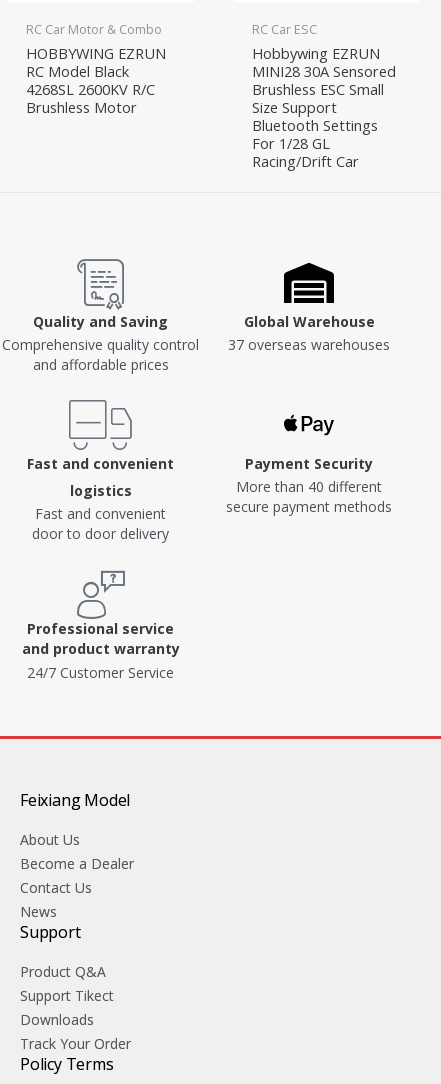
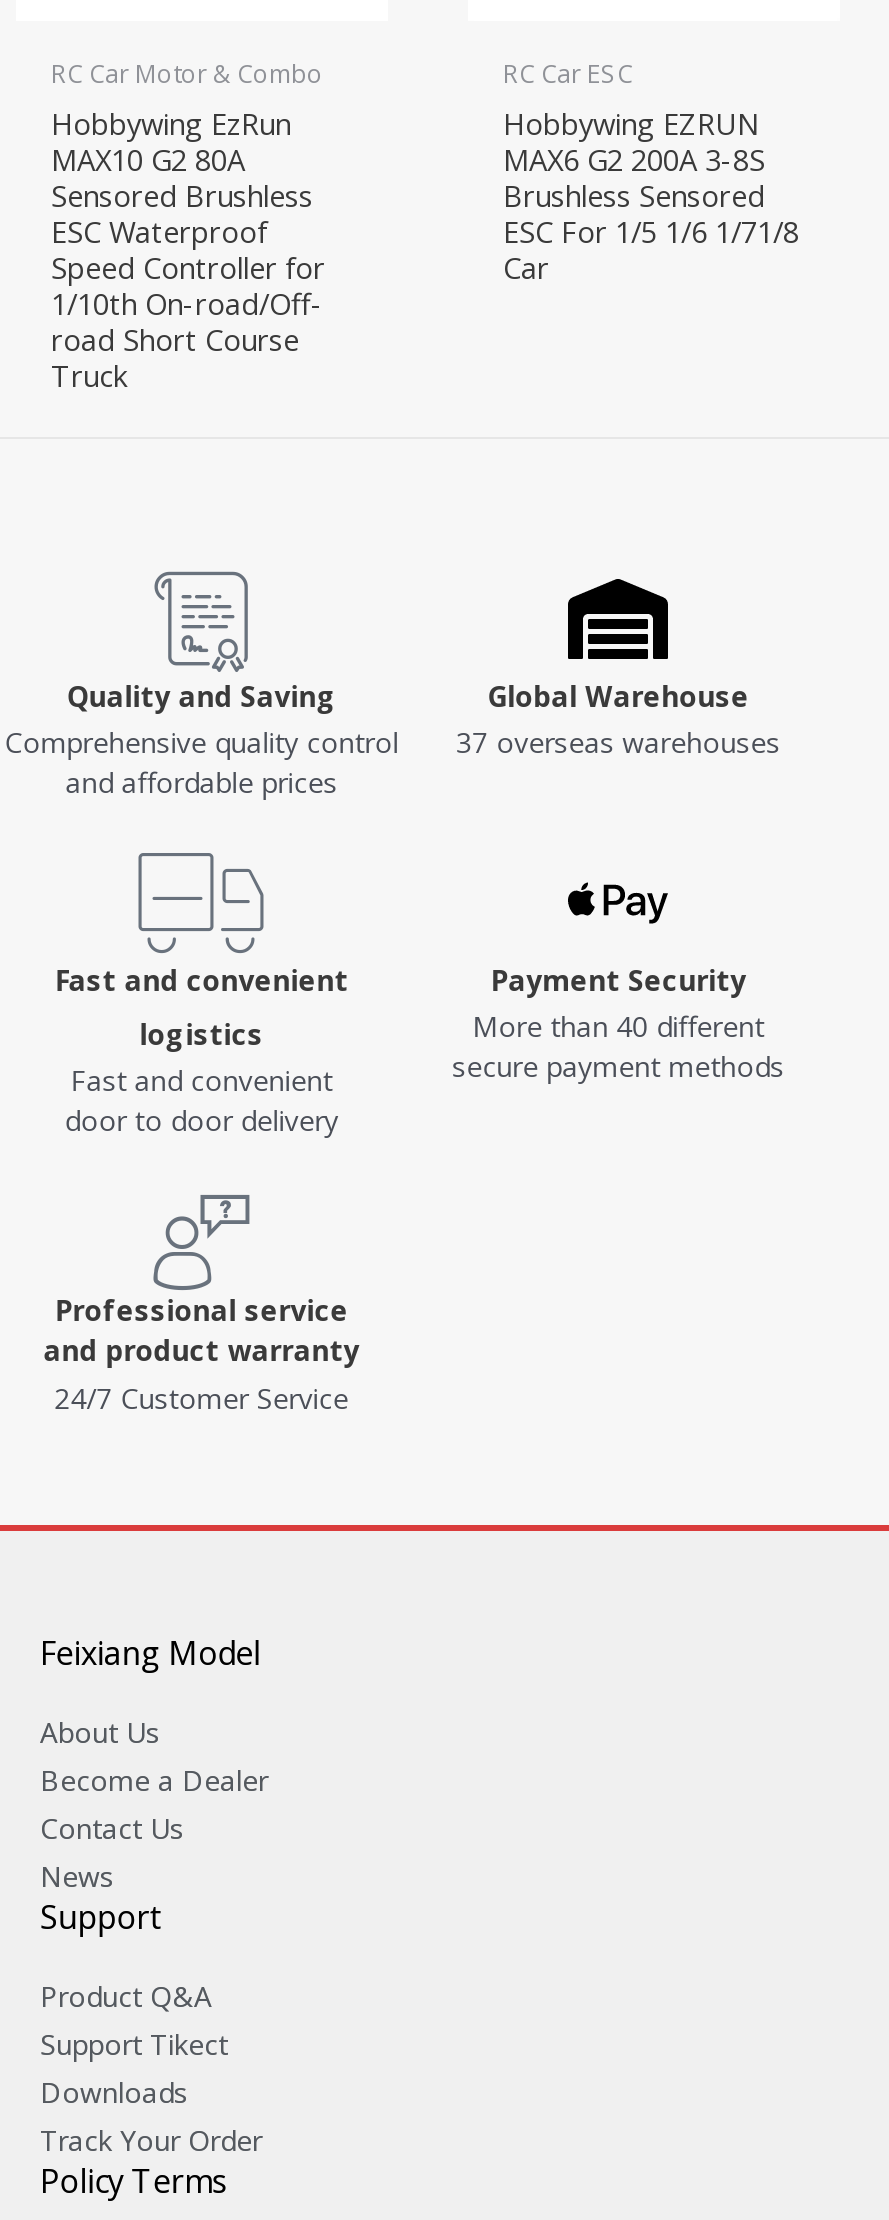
[25,43,165,117] HOBBYWING EZRUN | RC Model Black | 4268SL 2600KV R/C | Brushless Motor -> [51,103,325,395] Hobbywing EzRun | MAX10 G2 80A | Sensored Brushless | ESC Waterproof | Speed Controller for | 1/10th On-road/Off- | road Short Course | Truck
[251,61,395,171] MINI28 30A Sensored | Brushless ESC Small | Size Support | Bluetooth Settings | For 1/28 GL | Racing/Drift Car -> [503,139,799,287] MAX6 G2 200A 3-8S | Brushless Sensored | ESC For 1/5 1/6 1/71/8 | Car

